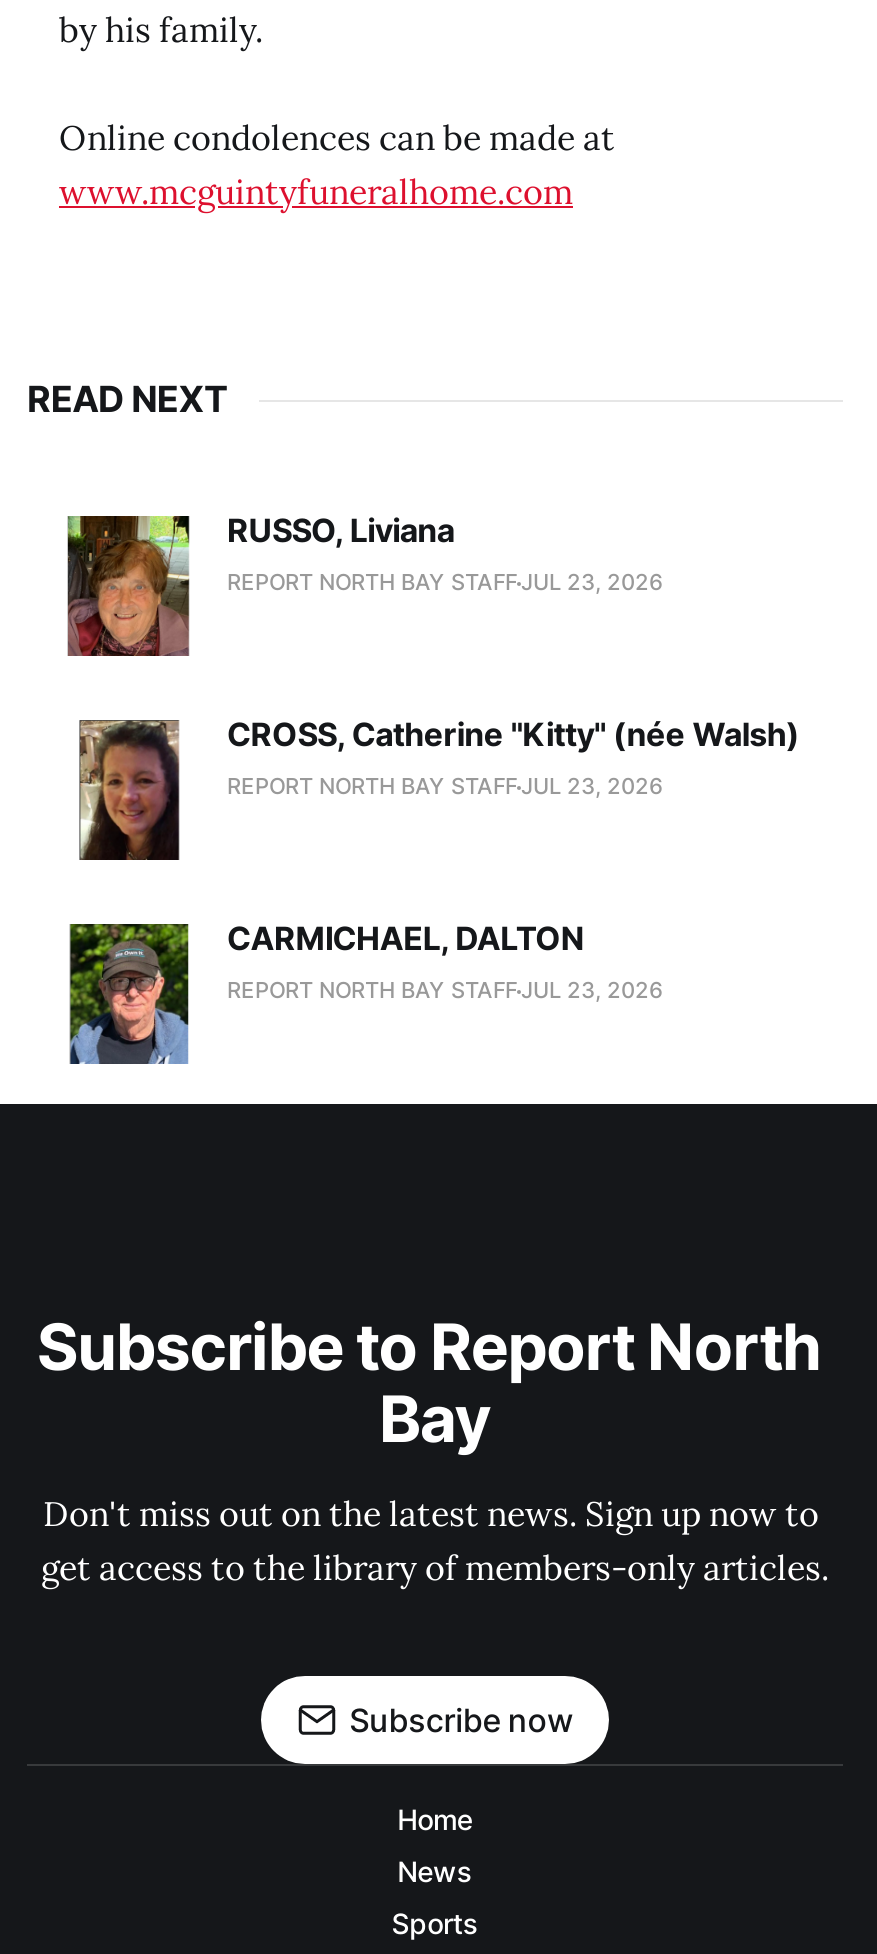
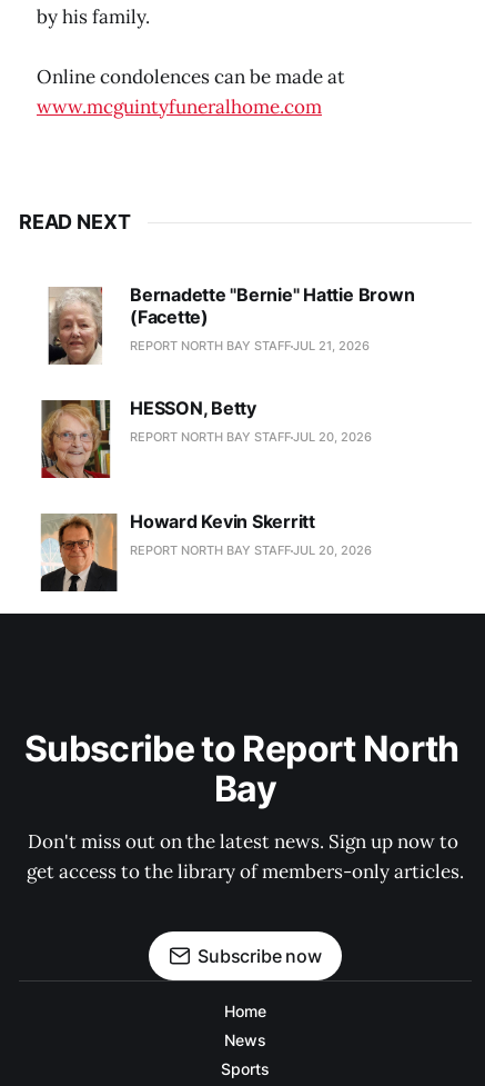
[65,510,663,658] [image] | RUSSO, Liviana | REPORT NORTH BAY STAFF JUL 23, 2026 -> [41,284,414,365] [image] | Bernadette "Bernie" Hattie Brown | (Facette) | REPORT NORTH BAY STAFF JUL 21, 2026
[67,714,800,862] [image] | CROSS, Catherine "Kitty" (née Walsh) | REPORT NORTH BAY STAFF JUL 23, 2026 -> [40,397,372,479] [image] | HESSON, Betty | REPORT NORTH BAY STAFF JUL 20, 2026
[67,918,663,1066] [image] | CARMICHAEL, DALTON | REPORT NORTH BAY STAFF JUL 23, 2026 -> [40,510,372,592] [image] | Howard Kevin Skerritt | REPORT NORTH BAY STAFF JUL 20, 2026

